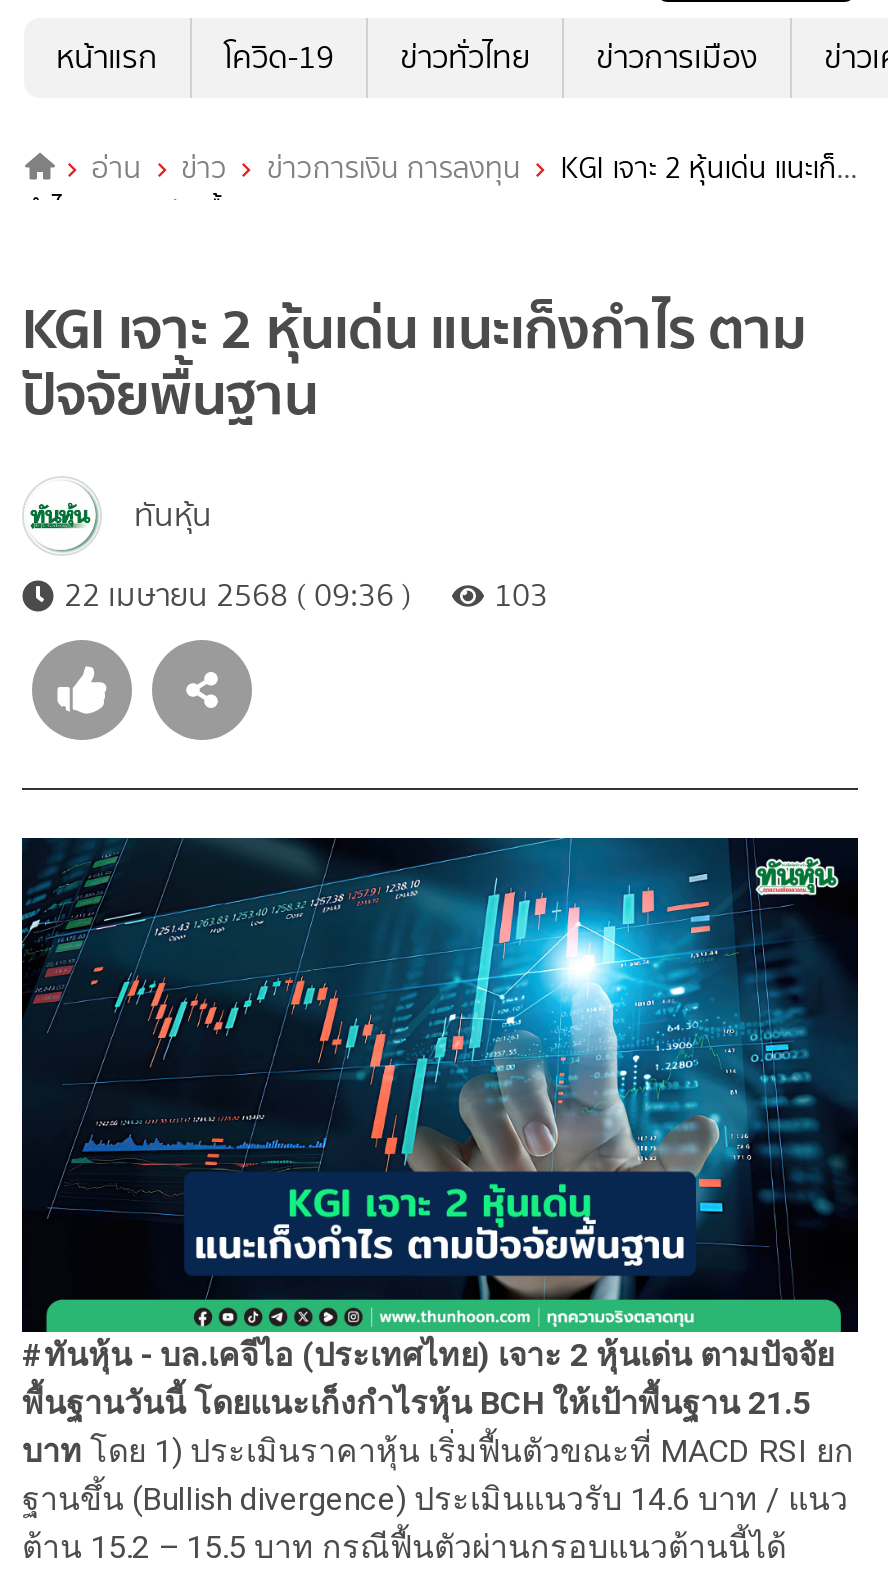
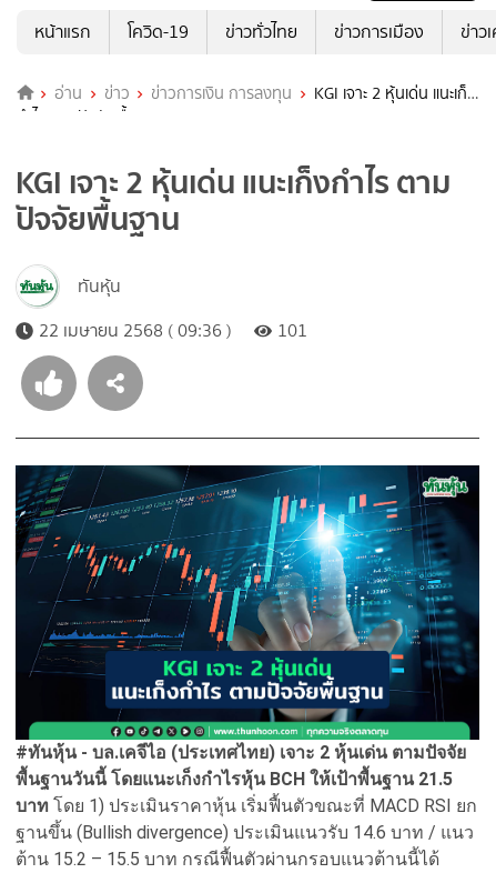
[64,572,548,618] 22 เมษายน 2568 ( 09:36 ) 103 -> [39,318,307,343] 22 เมษายน 2568 ( 09:36 ) 101

